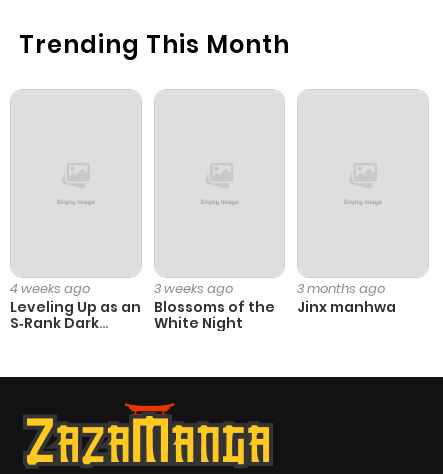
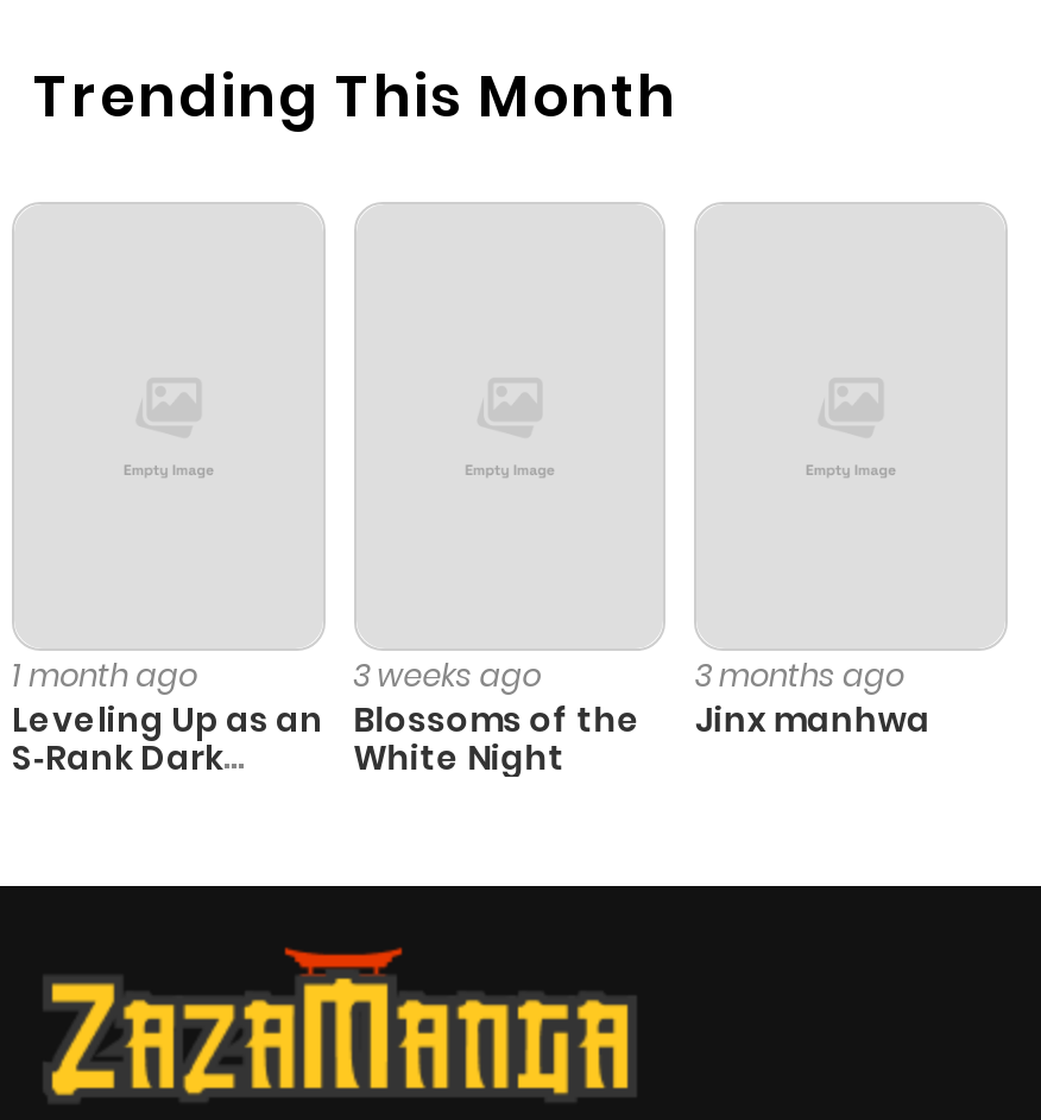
[10,279,90,298] 4 weeks ago -> [12,652,197,697] 1 month ago

